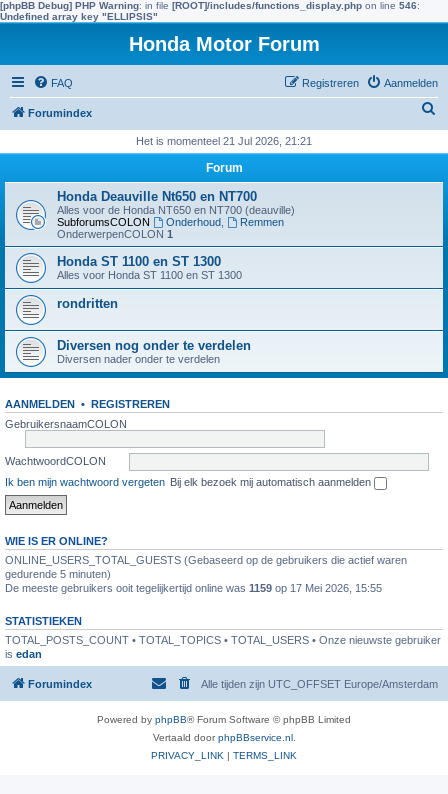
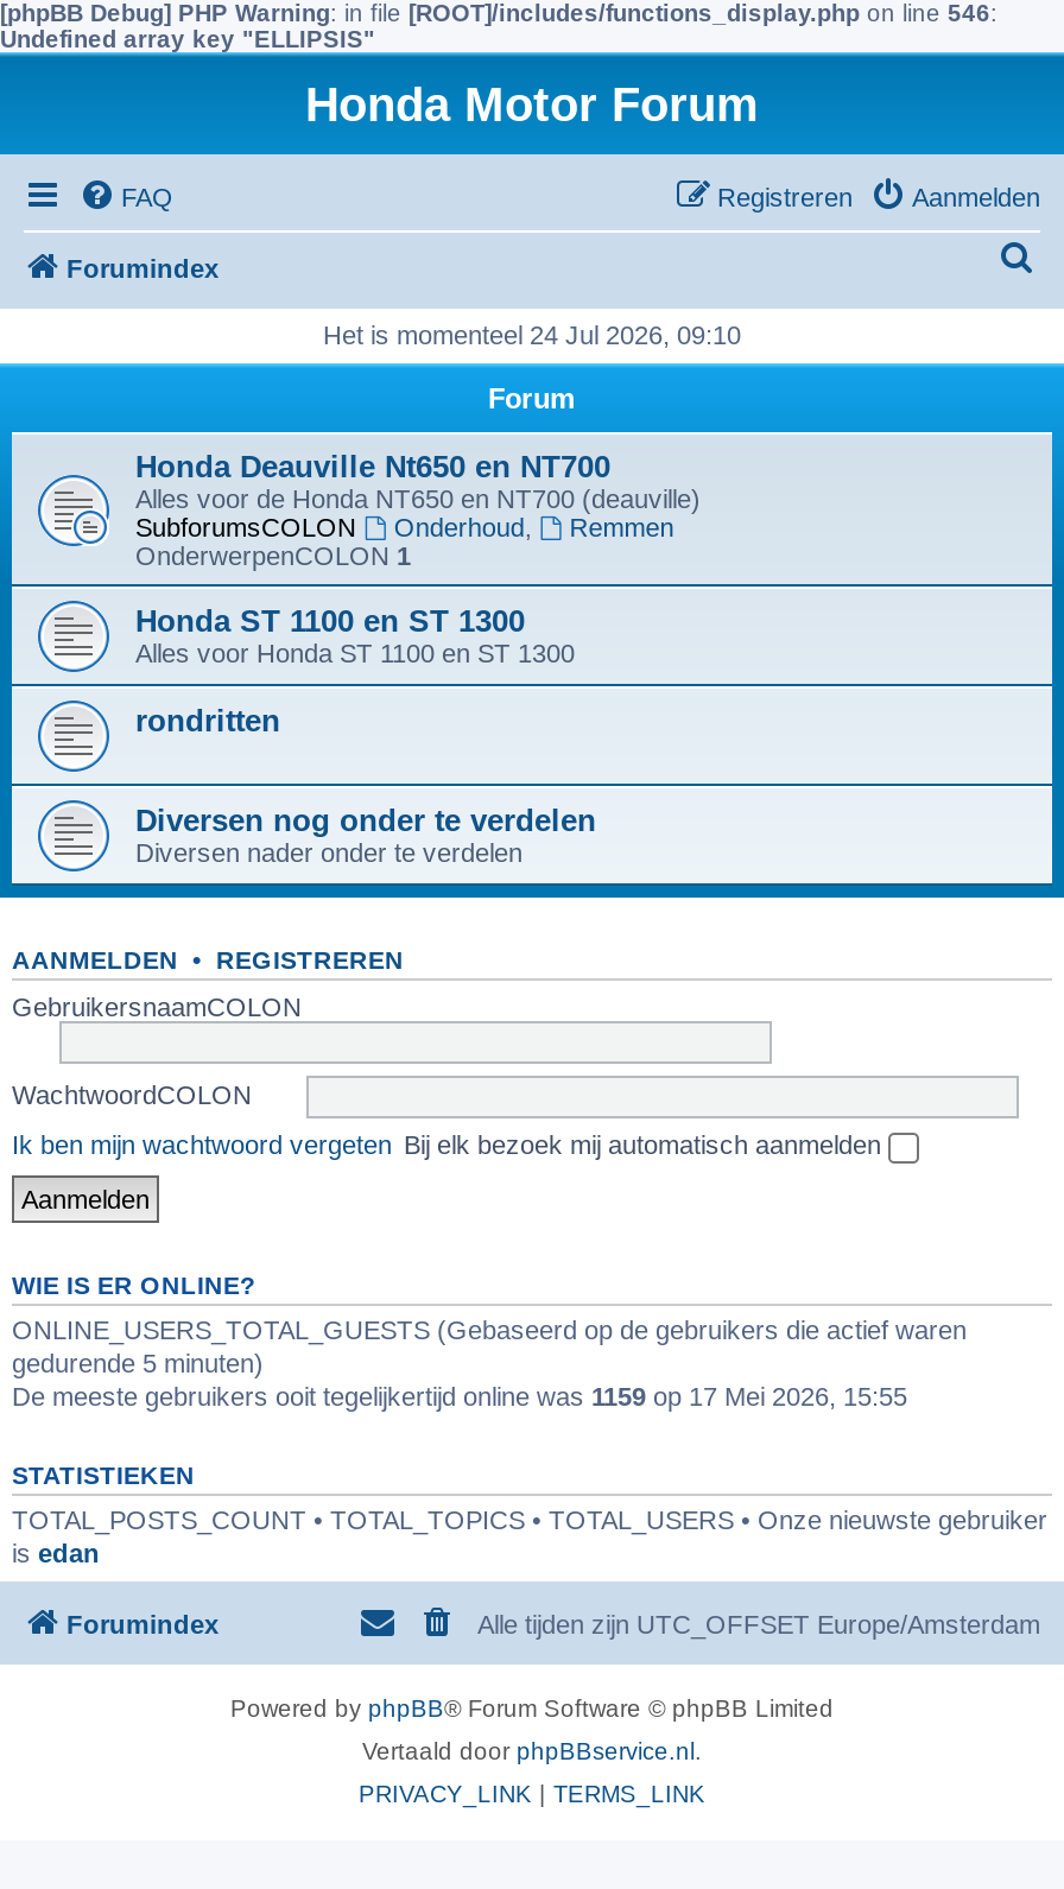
[136,135,312,147] Het is momenteel 21 Jul 2026, 21:21 -> [323,321,741,349] Het is momenteel 24 Jul 2026, 09:10

